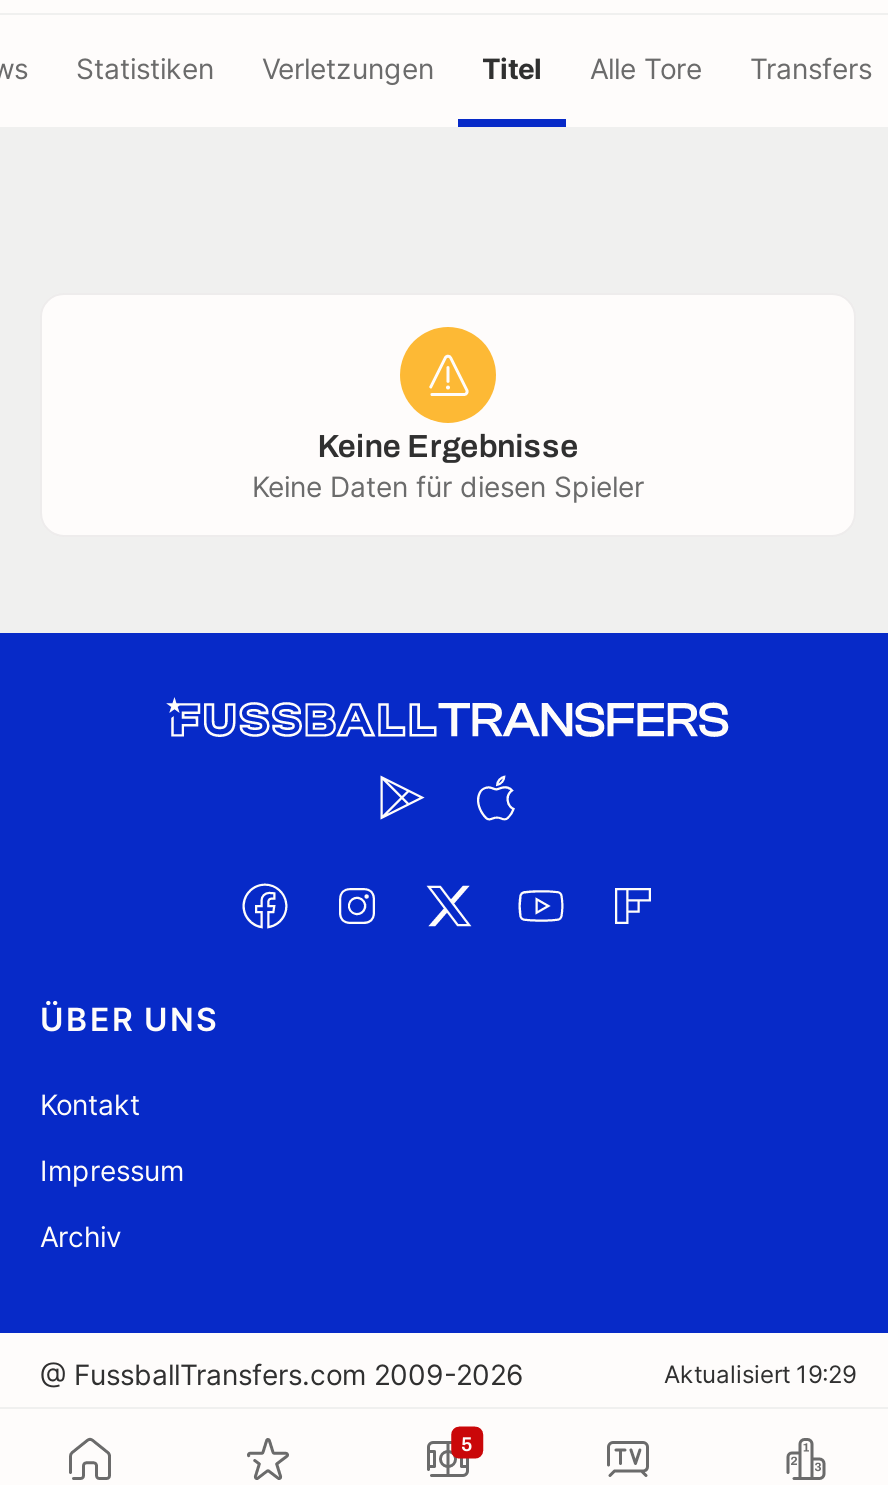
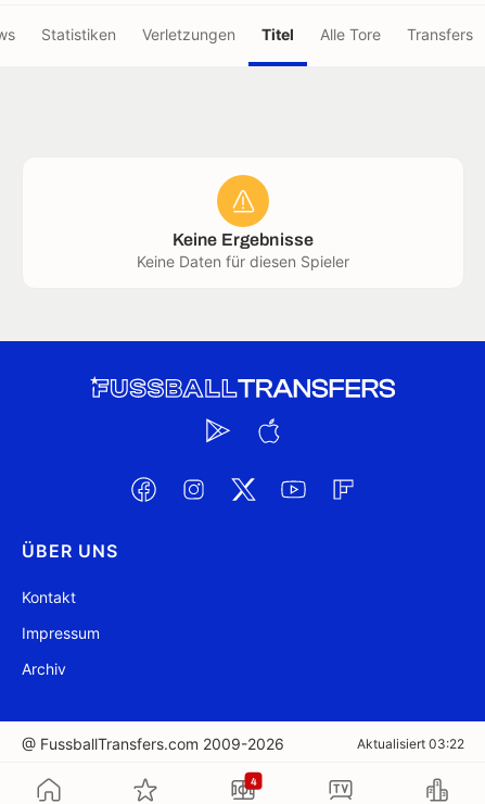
[664,1359,856,1389] Aktualisiert 19:29 -> [357,736,464,752] Aktualisiert 03:22
[461,1432,473,1454] 5 -> [250,775,257,787] 4

